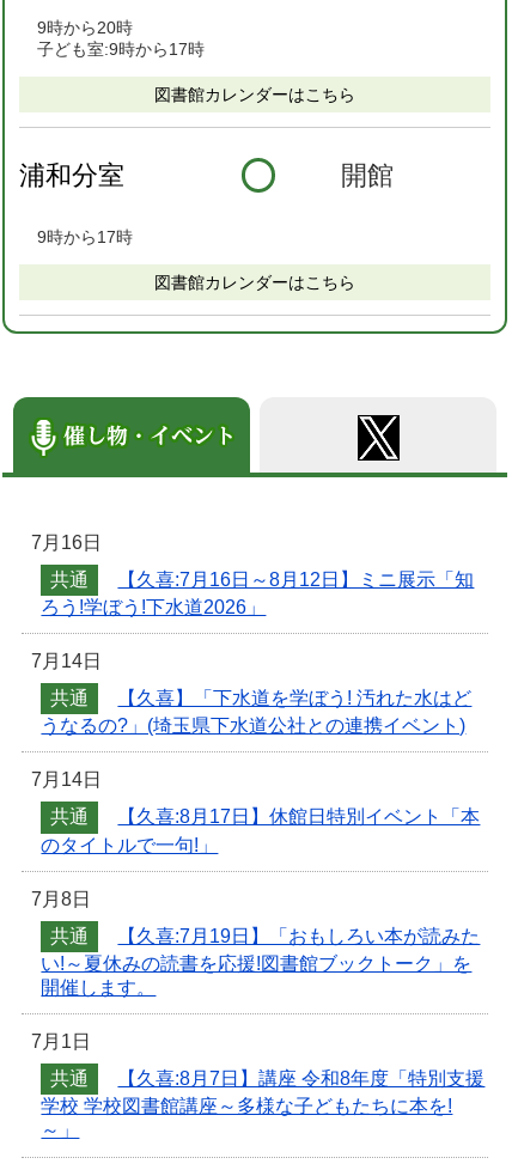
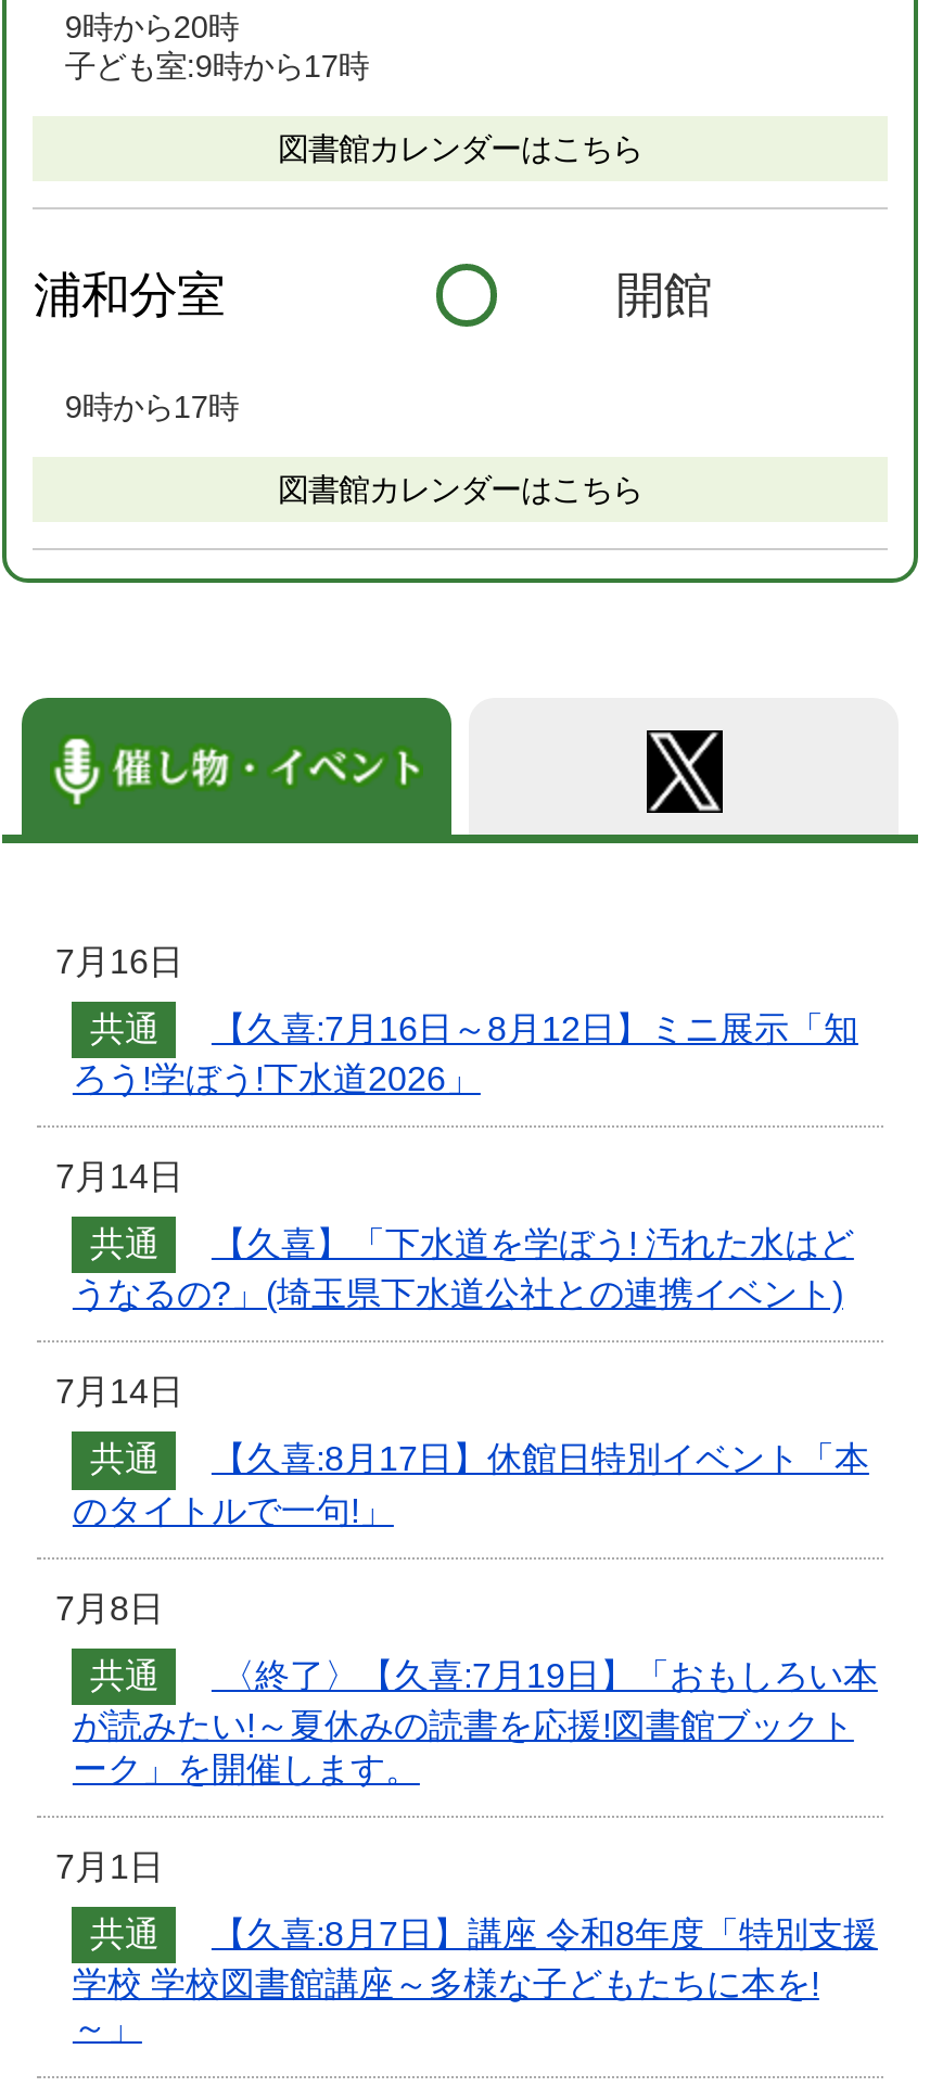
[41,926,480,998] 【久喜:7月19日】「おもしろい本が読みた | い!～夏休みの読書を応援!図書館ブックトーク」を | 開催します。 -> [72,1657,878,1787] 〈終了〉【久喜:7月19日】「おもしろい本 | が読みたい!～夏休みの読書を応援!図書館ブックト | ーク」を開催します。

